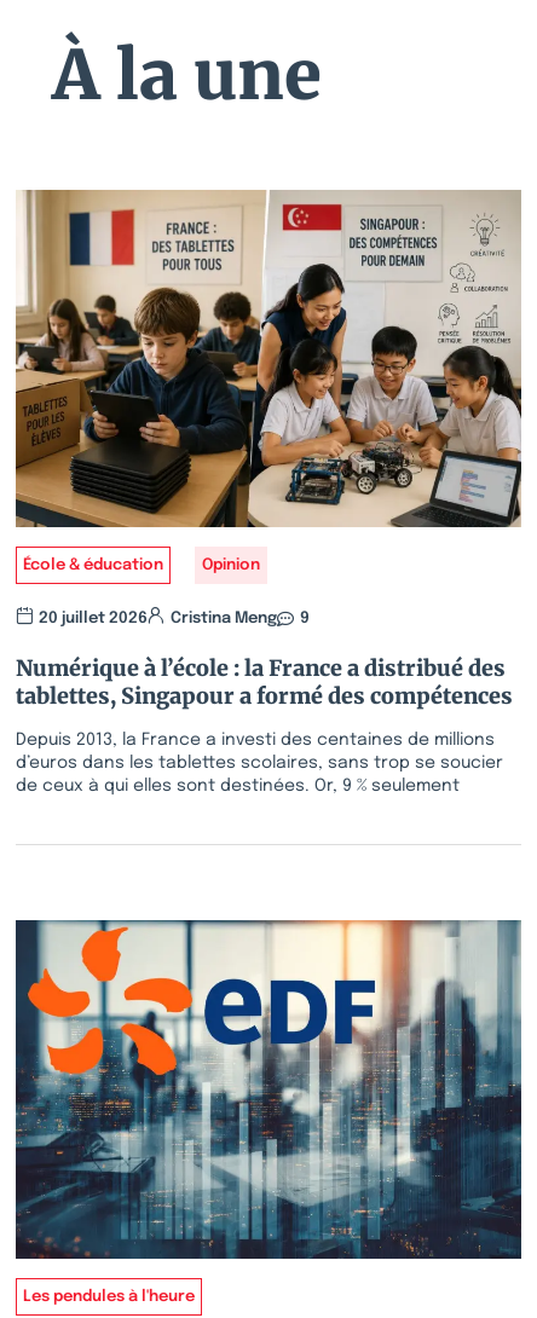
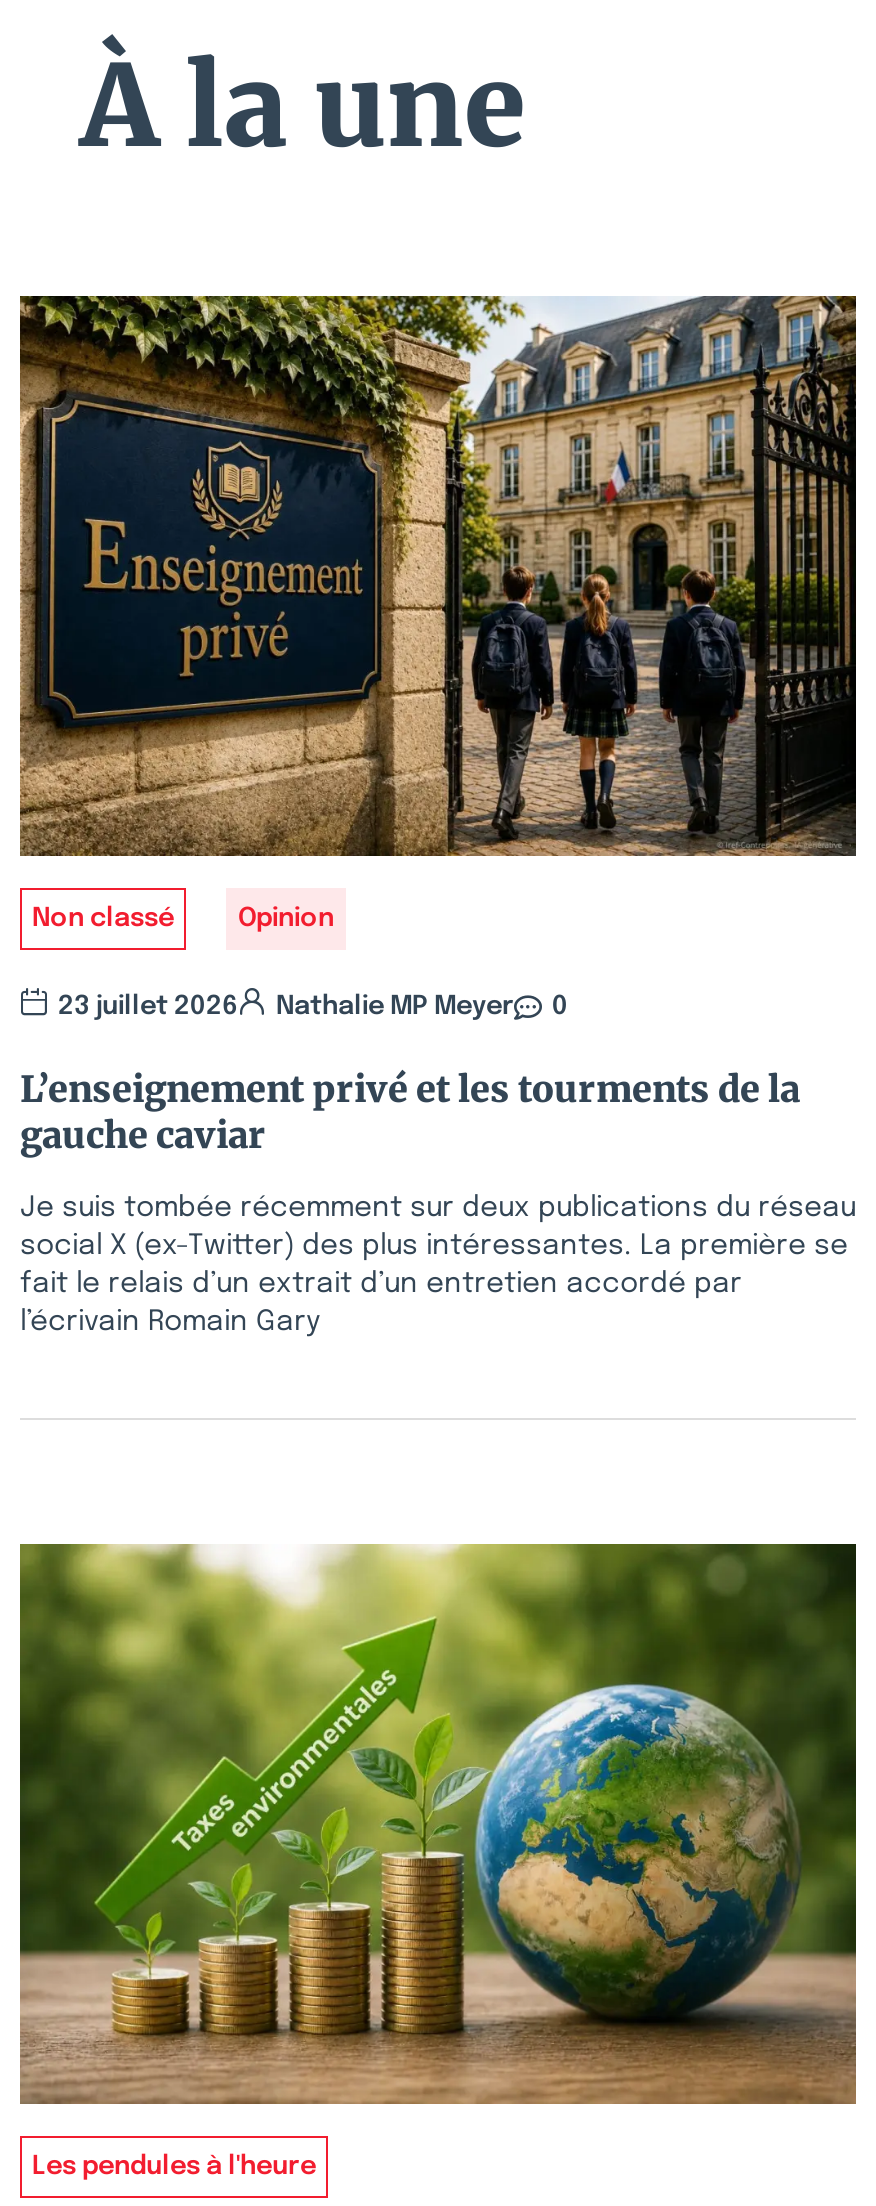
[15,189,522,573] [image] | École & éducation -> [18,294,858,931] [image] | Non classé
[39,610,310,626] 20 juillet 2026 | Cristina Meng | 9 -> [58,993,568,1019] 23 juillet 2026 | Nathalie MP Meyer | 0
[16,654,513,709] Numérique à l’école : la France a distribué des | tablettes, Singapour a formé des compétences -> [20,1065,800,1157] L’enseignement privé et les tourments de la | gauche caviar
[16,731,503,794] Depuis 2013, la France a investi des centaines de millions | d’euros dans les tablettes scolaires, sans trop se soucier | de ceux à qui elles sont destinées. Or, 9 % seulement -> [20,1193,856,1335] Je suis tombée récemment sur deux publications du réseau | social X (ex-Twitter) des plus intéressantes. La première se | fait le relais d’un extrait d’un entretien accordé par | l’écrivain Romain Gary
[15,919,522,1260] [image] -> [18,1542,858,2106] [image]

